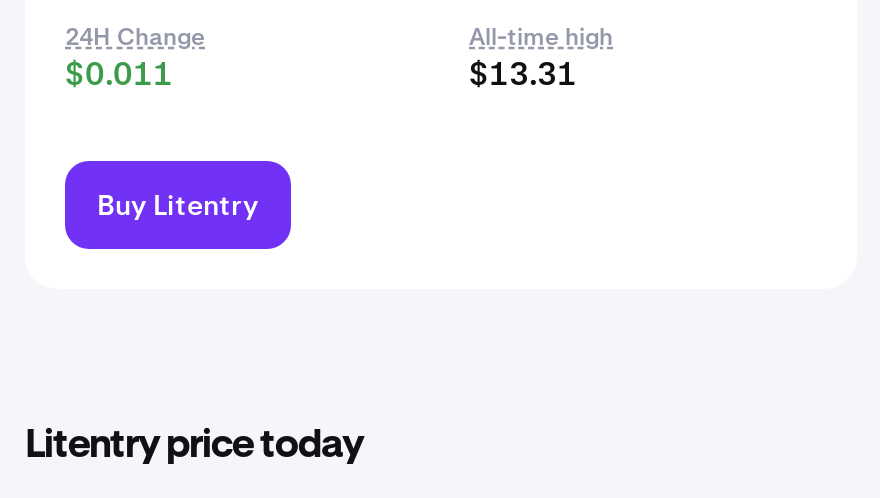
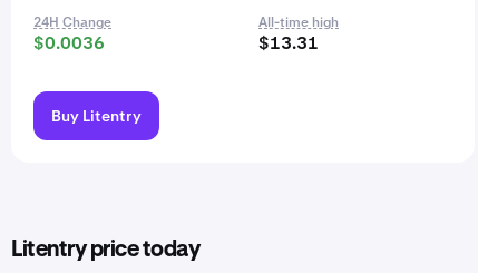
[65,53,173,95] $0.011 -> [33,31,105,55] $0.0036

